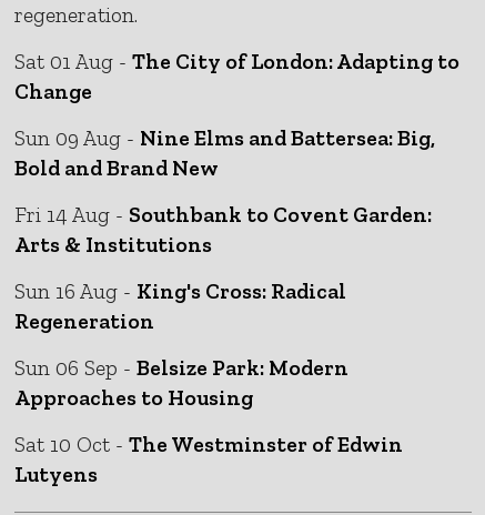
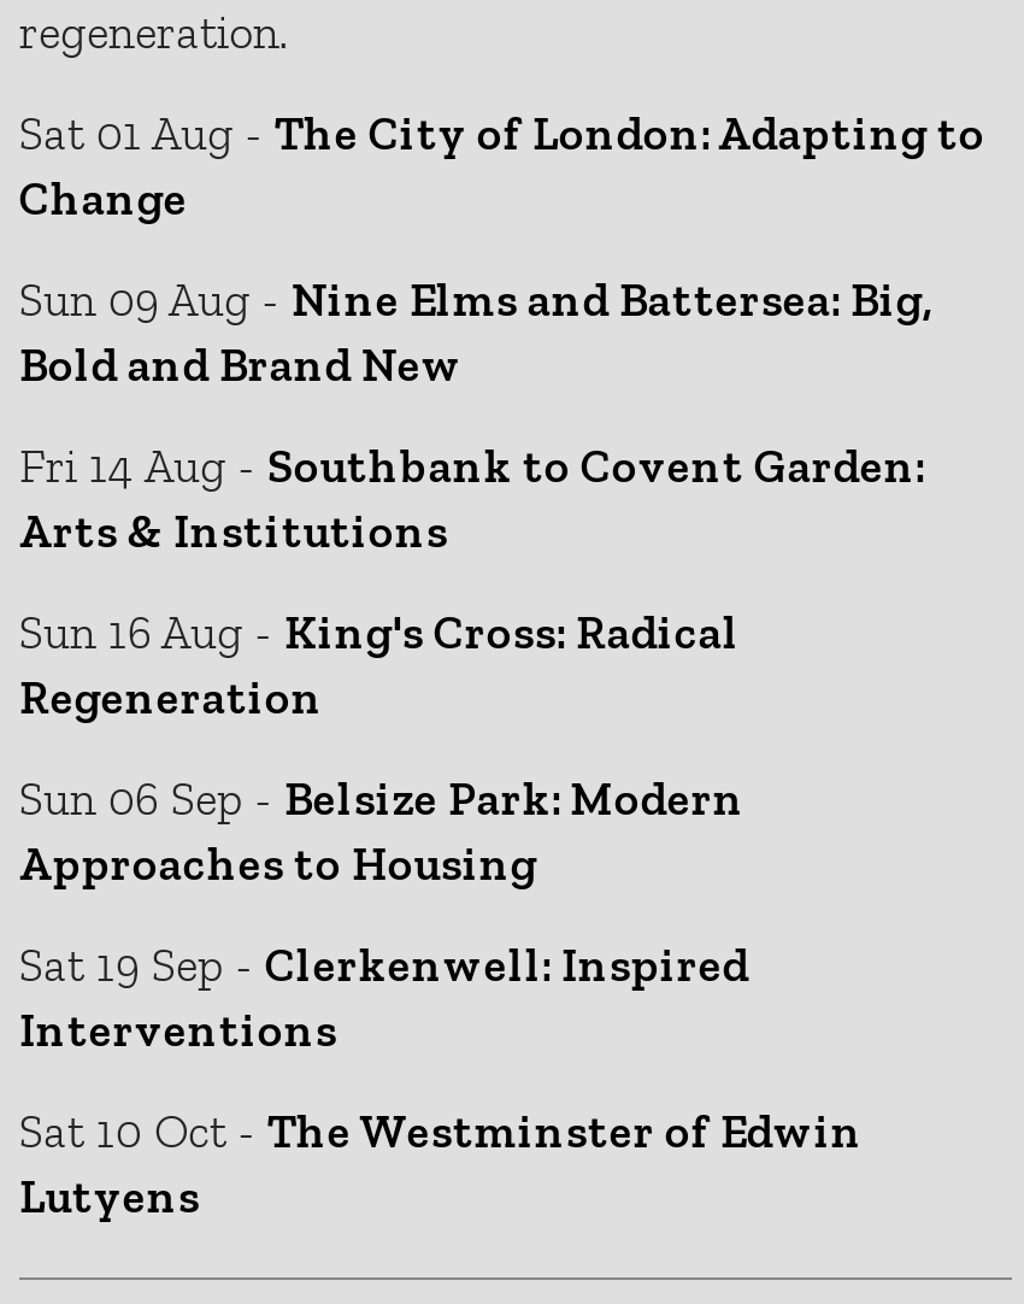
none -> [19,939,749,1059] Sat 19 Sep - Clerkenwell: Inspired | Interventions

